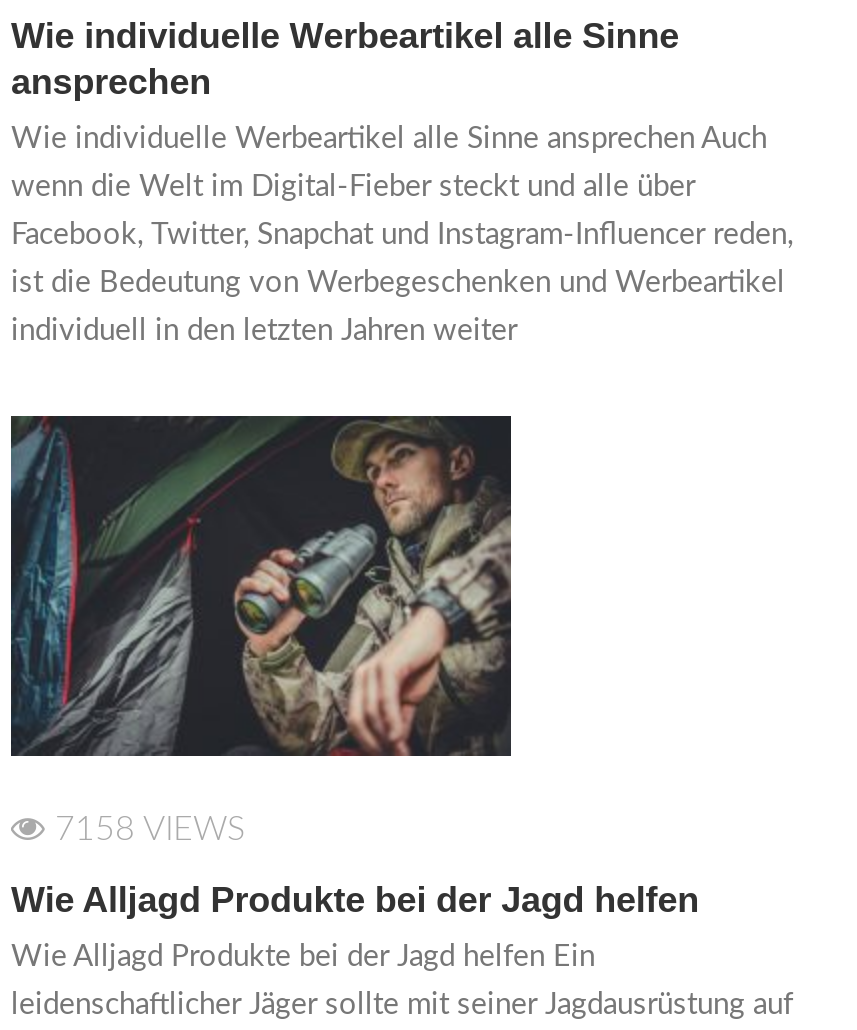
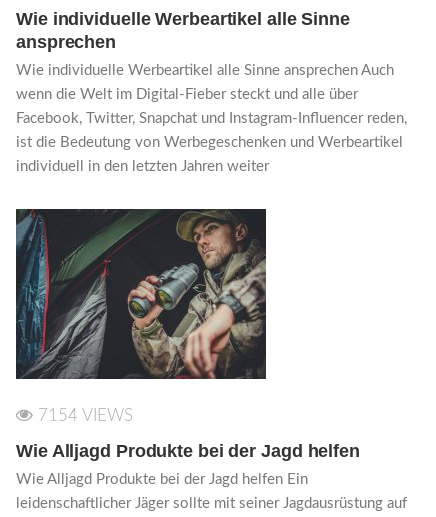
[55,812,245,846] 7158 VIEWS -> [38,407,133,424] 7154 VIEWS

